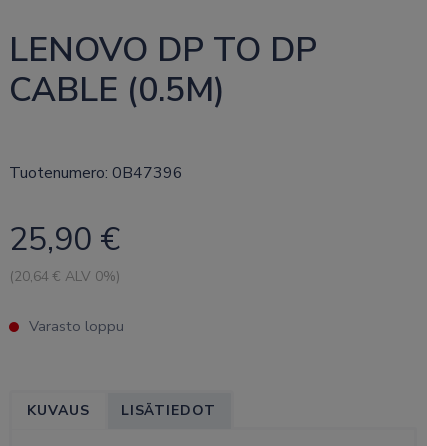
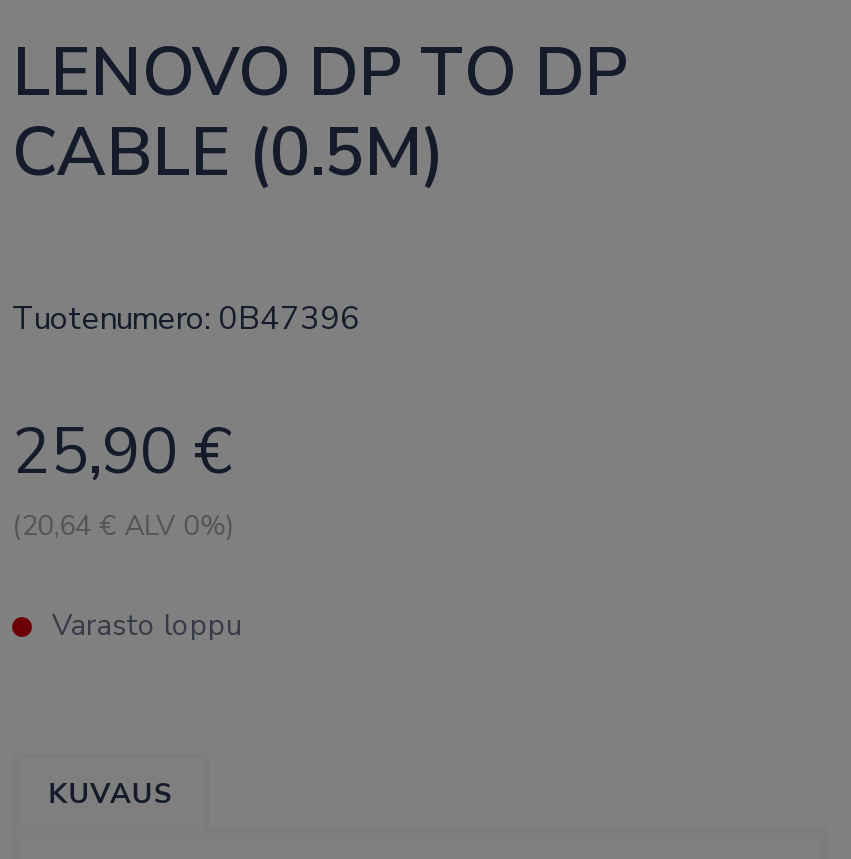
[121,401,216,420] LISÄTIEDOT -> none

